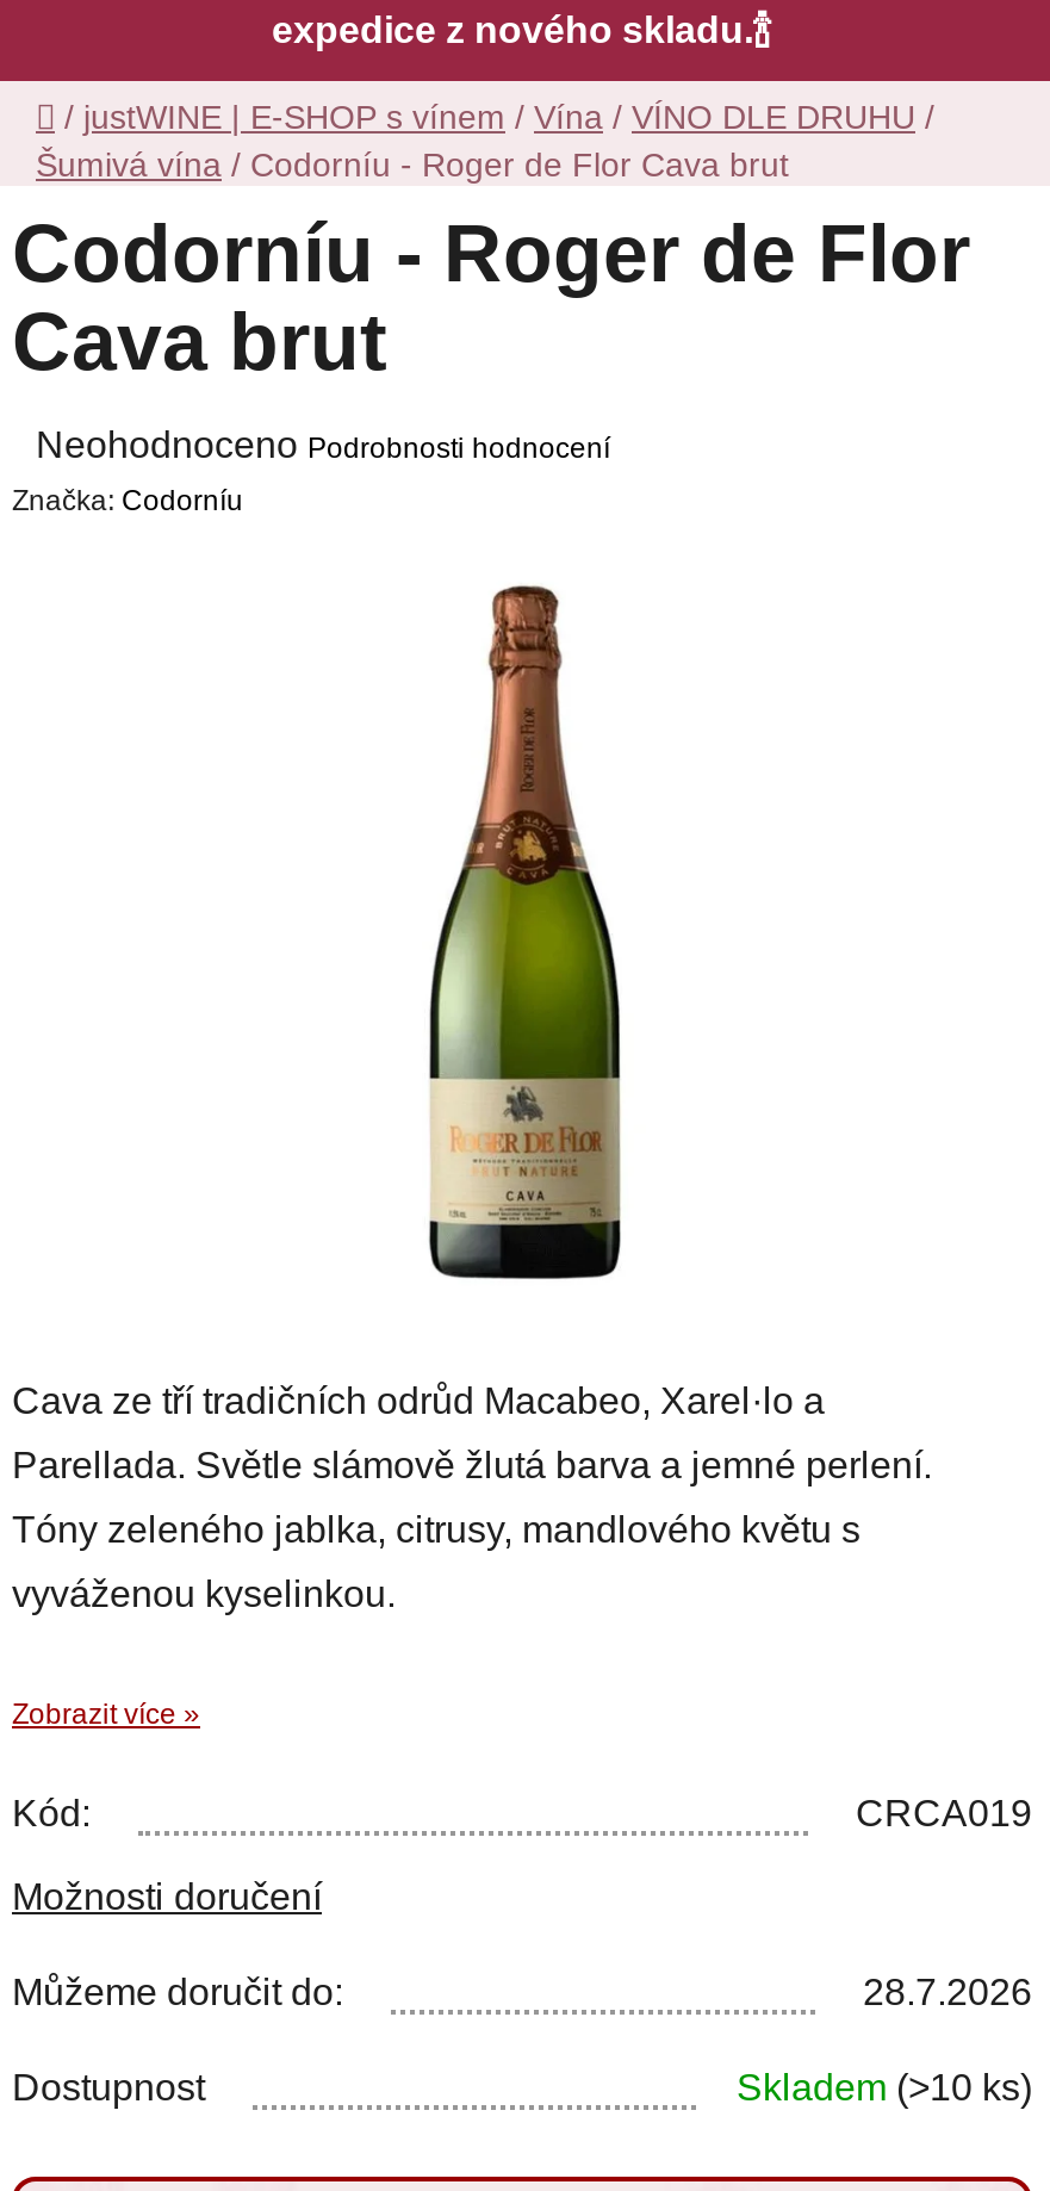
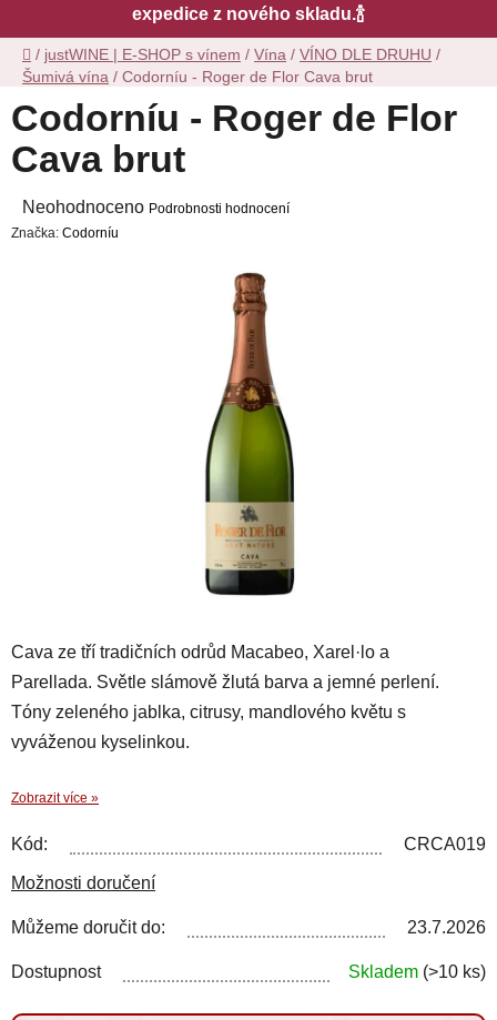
[863,1973,1032,2013] 28.7.2026 -> [407,918,486,937] 23.7.2026

